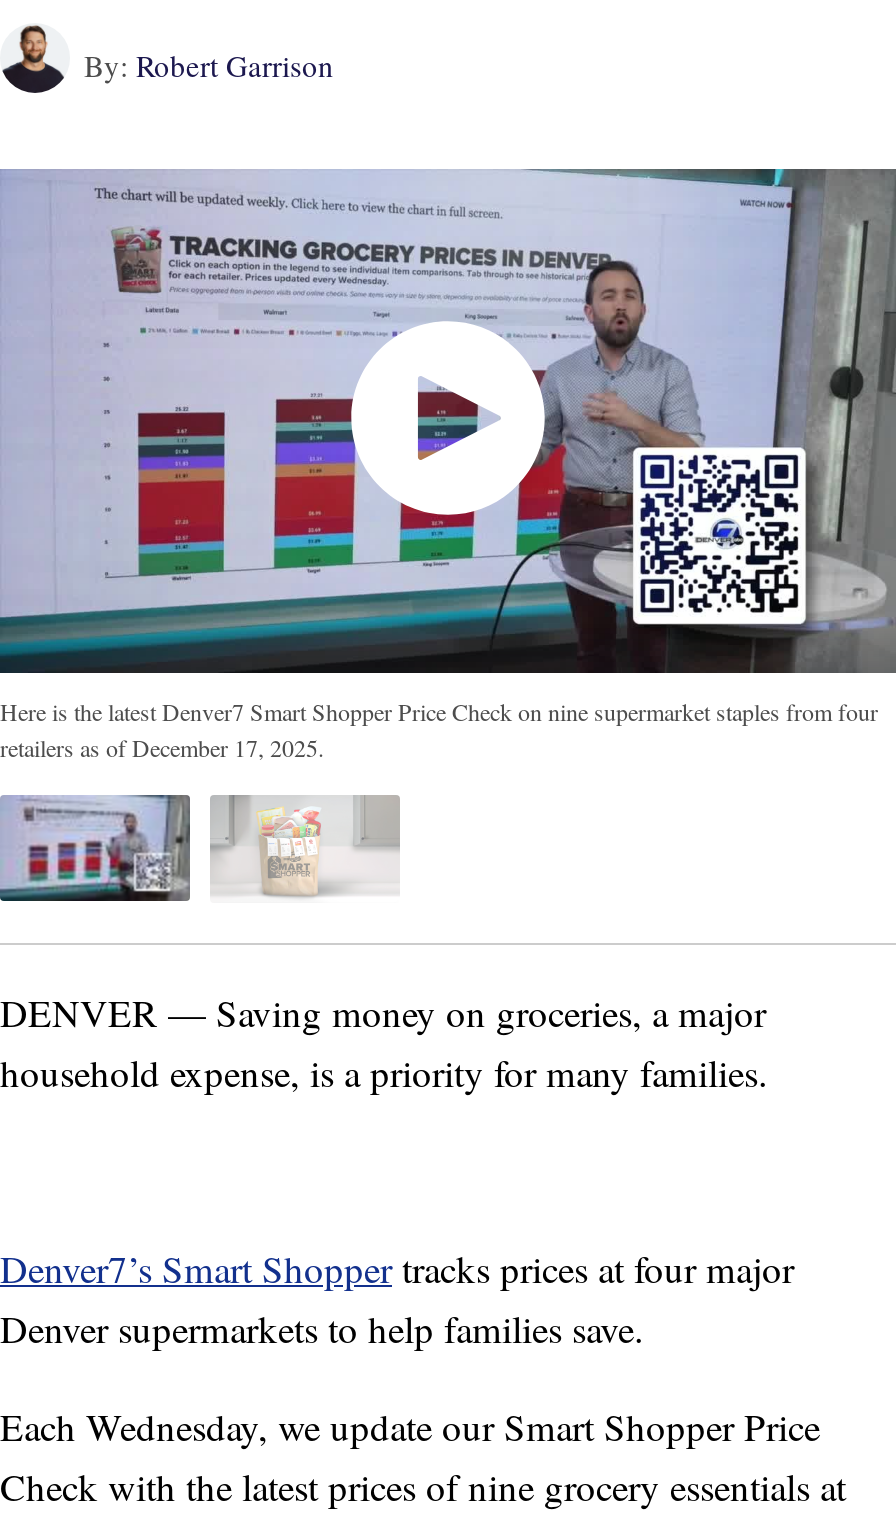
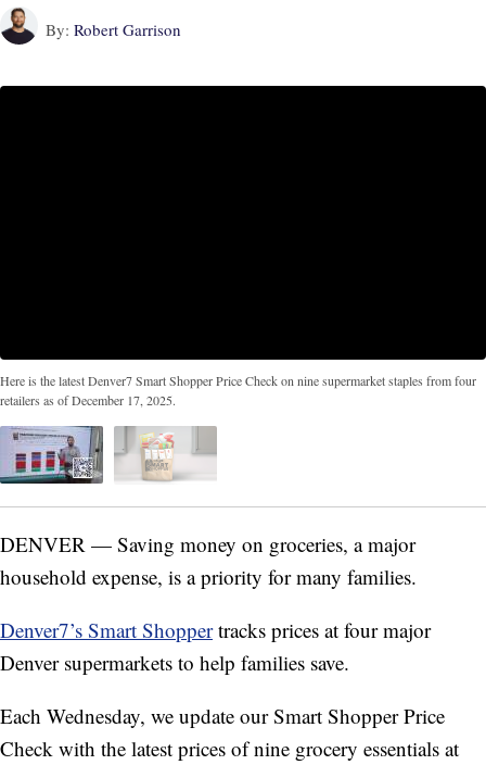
[6,167,890,675] [image] -> none

